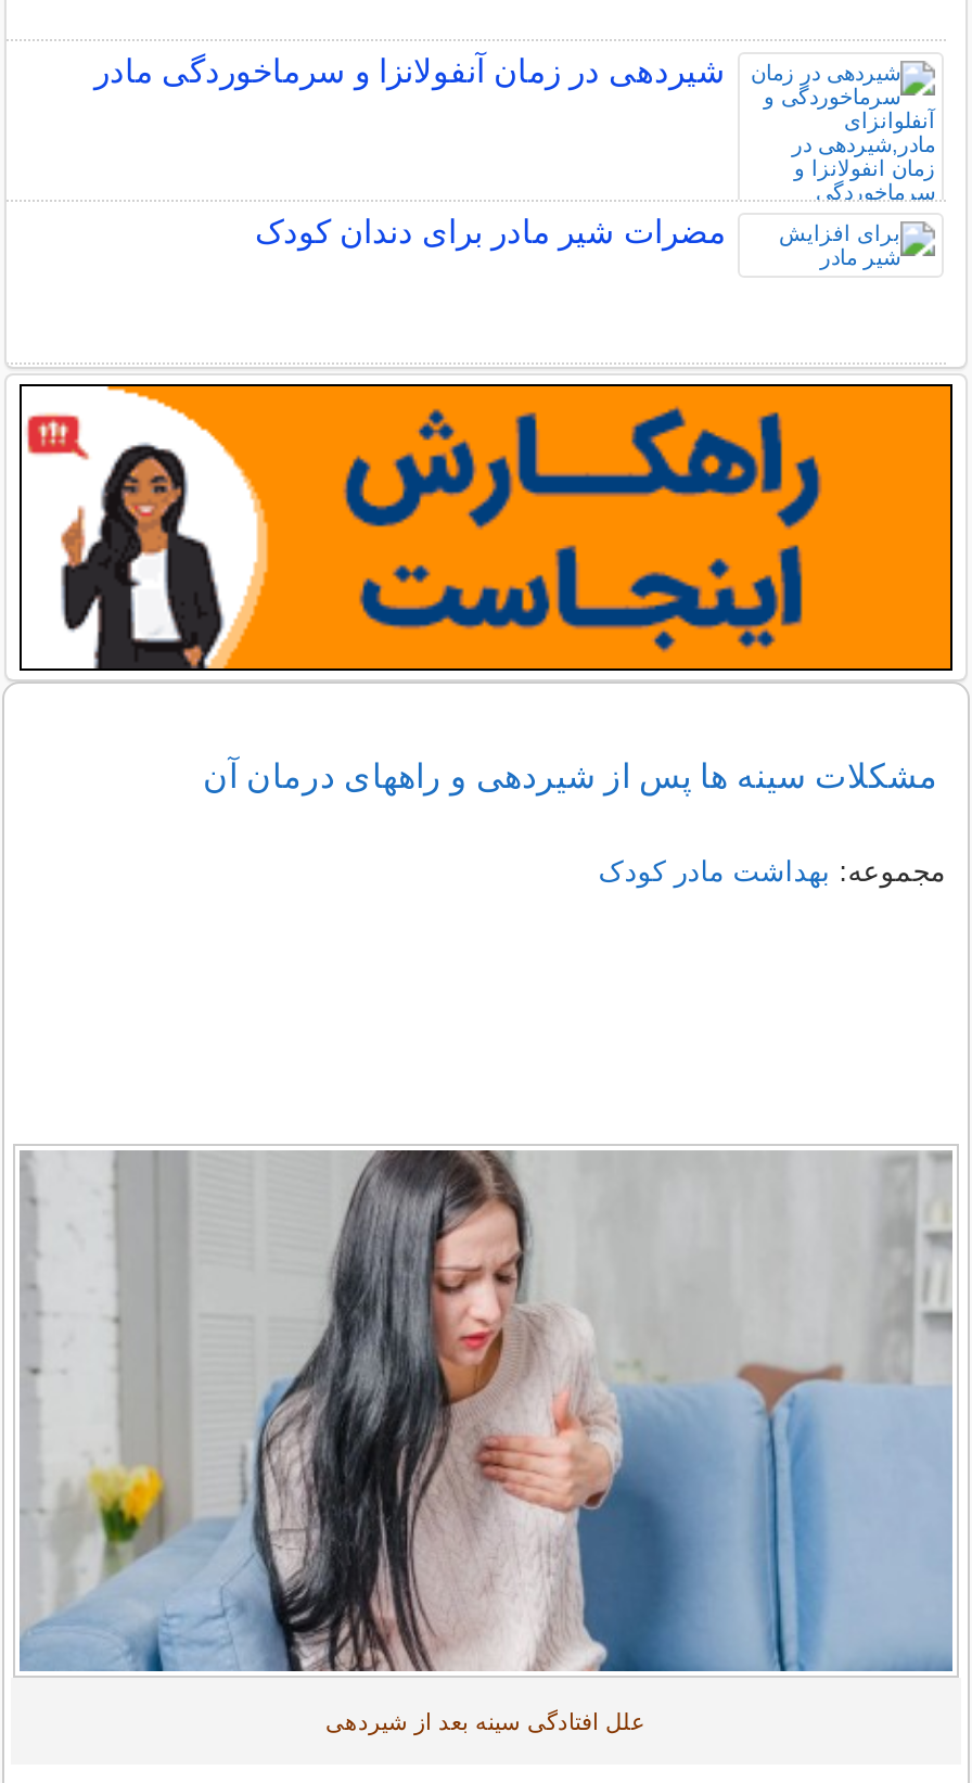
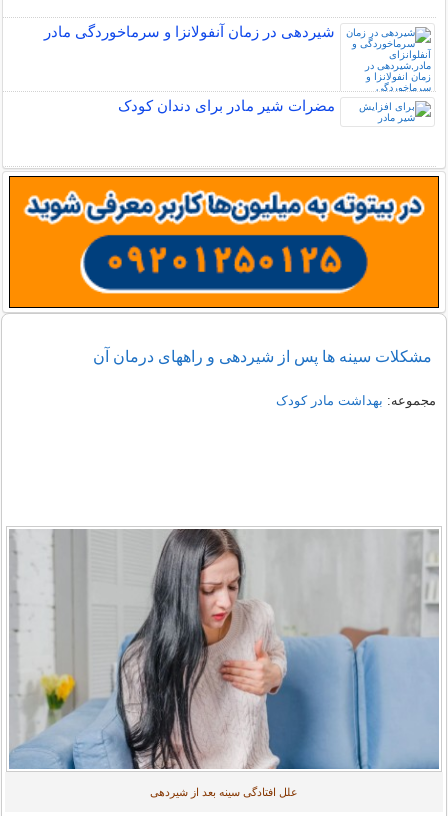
[20,384,922,671] [image] -> [9,176,426,308] [image]

